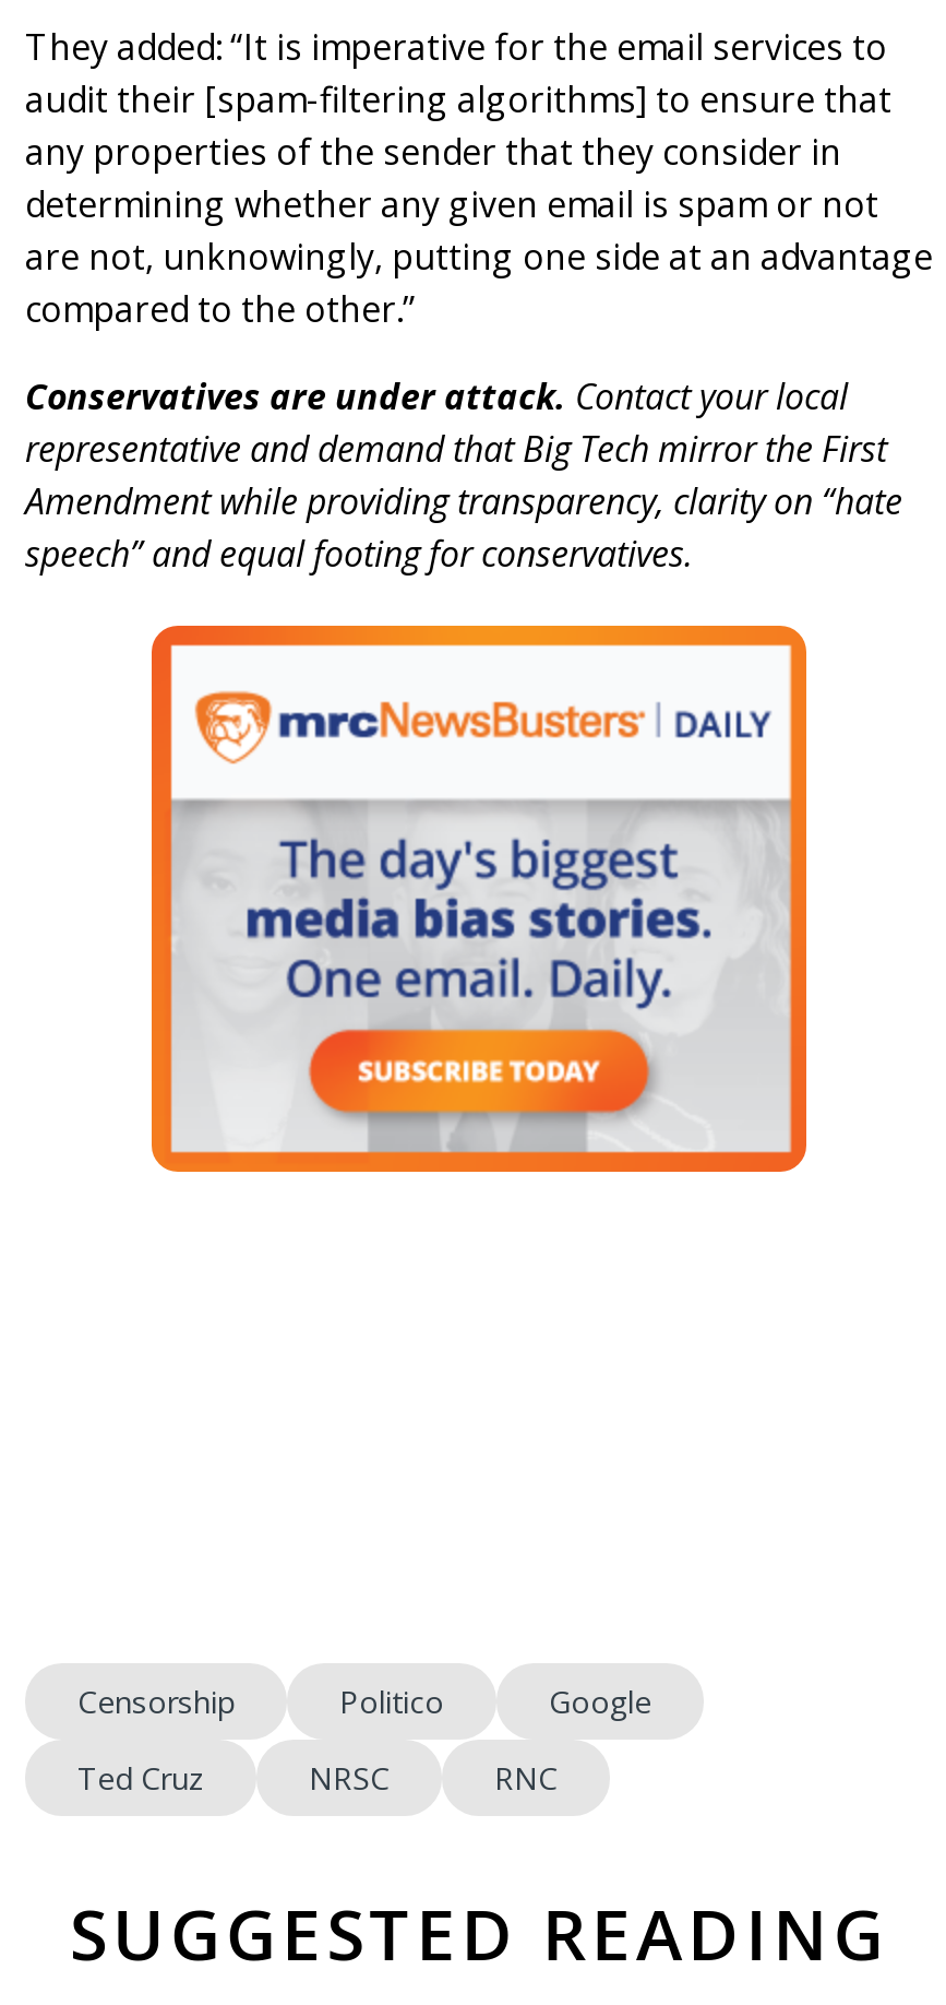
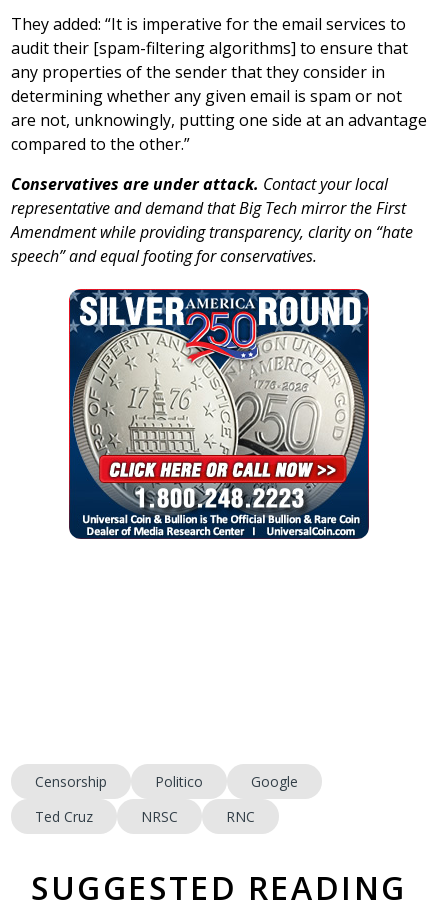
[149,624,809,1174] [image] -> [68,288,370,540] [image]

